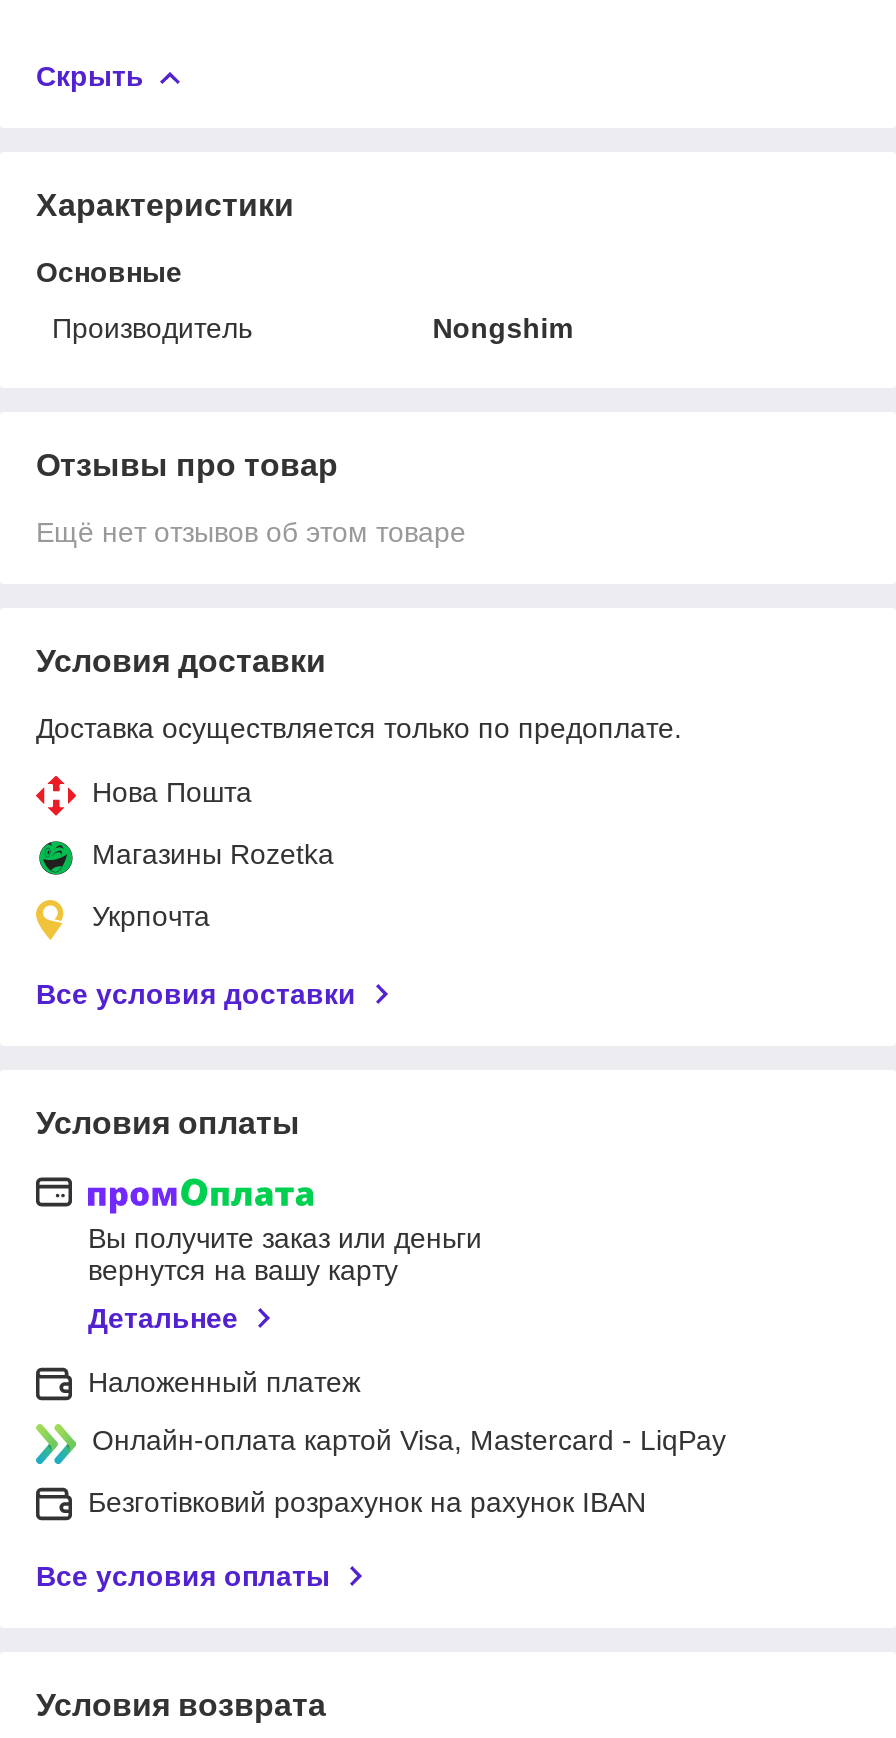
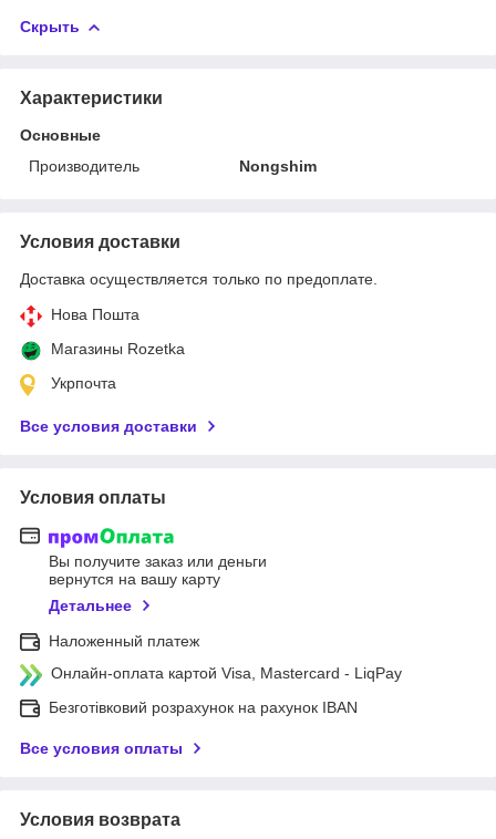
[36,447,466,547] Отзывы про товар | Ещё нет отзывов об этом товаре -> none

